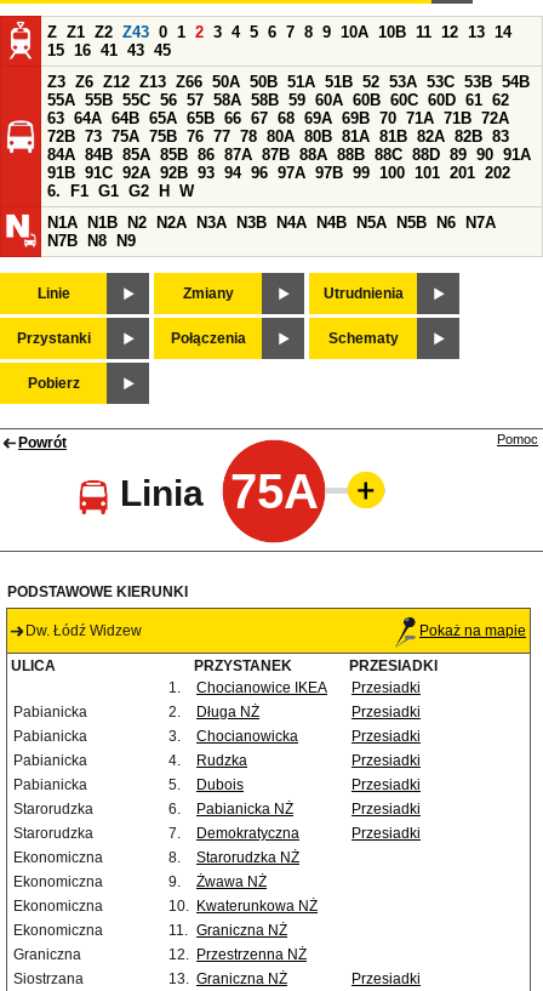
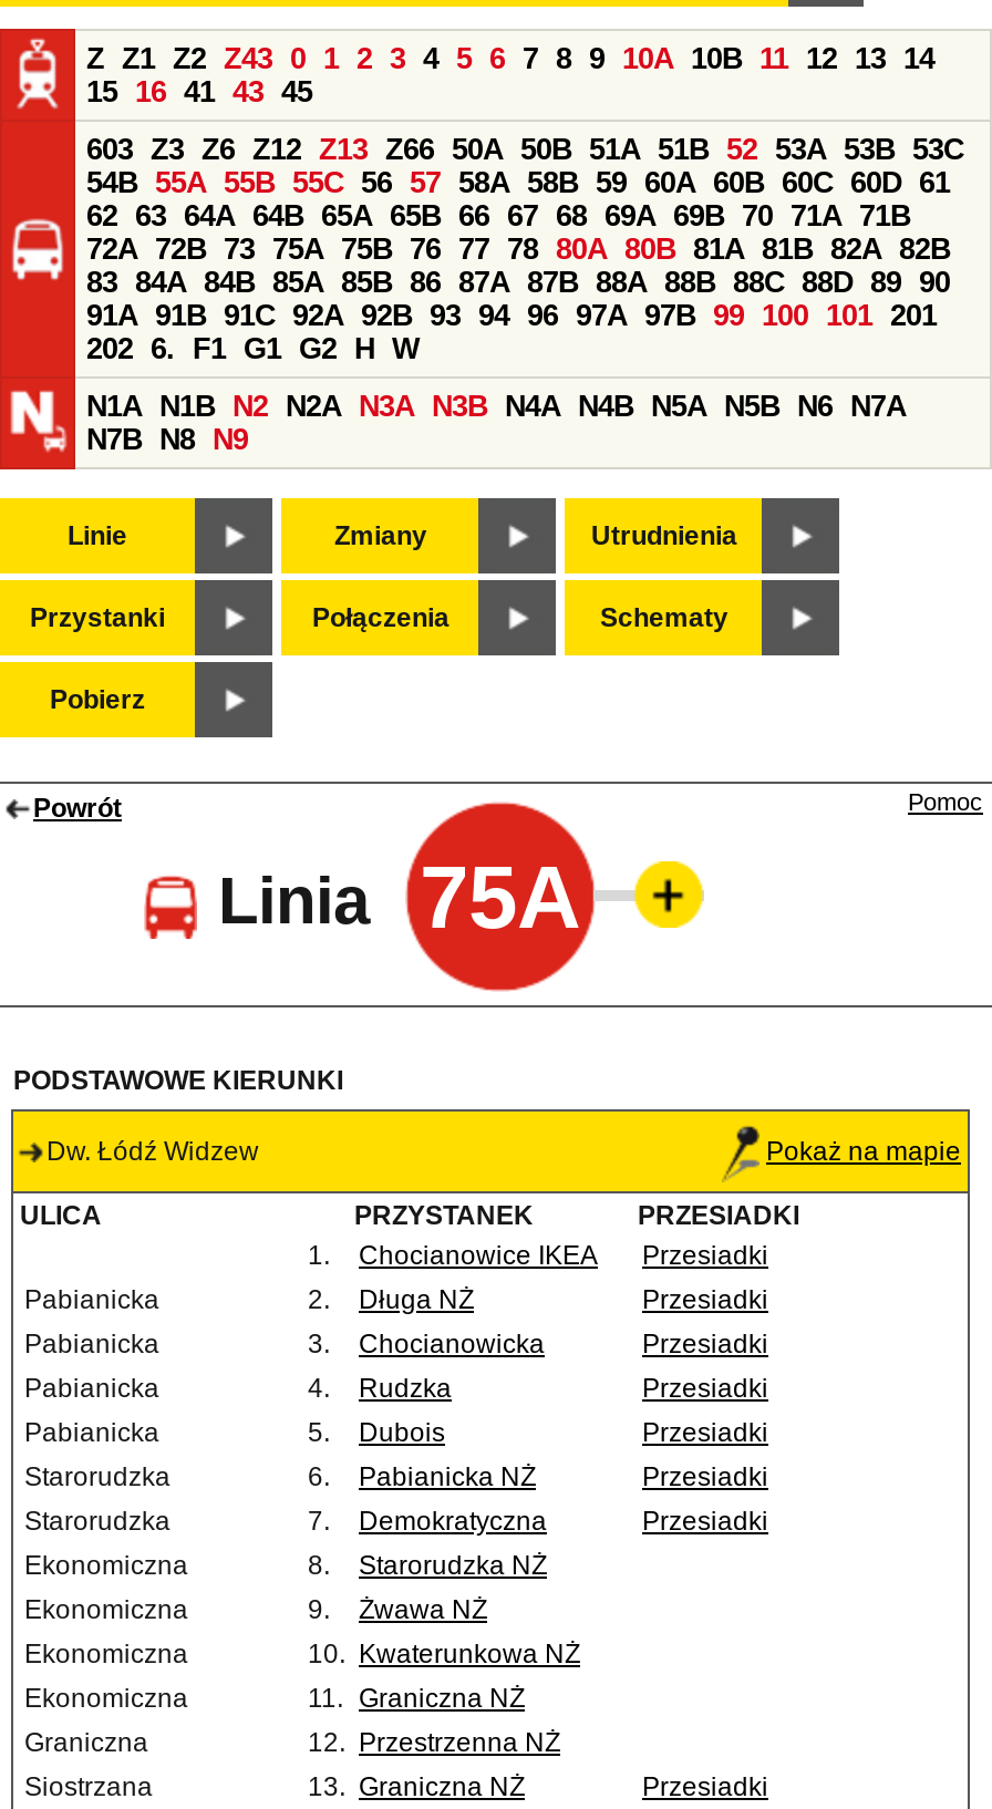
[47,73,531,200] Z3 Z6 Z12 Z13 Z66 50A 50B 51A 51B 52 53A 53C 53B 54B | 55A 55B 55C 56 57 58A 58B 59 60A 60B 60C 60D 61 62 | 63 64A 64B 65A 65B 66 67 68 69A 69B 70 71A 71B 72A | 72B 73 75A 75B 76 77 78 80A 80B 81A 81B 82A 82B 83 | 84A 84B 85A 85B 86 87A 87B 88A 88B 88C 88D 89 90 91A | 91B 91C 92A 92B 93 94 96 97A 97B 99 100 101 201 202 | 6. F1 G1 G2 H W -> [86,133,963,365] 603 Z3 Z6 Z12 Z13 Z66 50A 50B 51A 51B 52 53A 53B 53C | 54B 55A 55B 55C 56 57 58A 58B 59 60A 60B 60C 60D 61 | 62 63 64A 64B 65A 65B 66 67 68 69A 69B 70 71A 71B | 72A 72B 73 75A 75B 76 77 78 80A 80B 81A 81B 82A 82B | 83 84A 84B 85A 85B 86 87A 87B 88A 88B 88C 88D 89 90 | 91A 91B 91C 92A 92B 93 94 96 97A 97B 99 100 101 201 | 202 6. F1 G1 G2 H W

